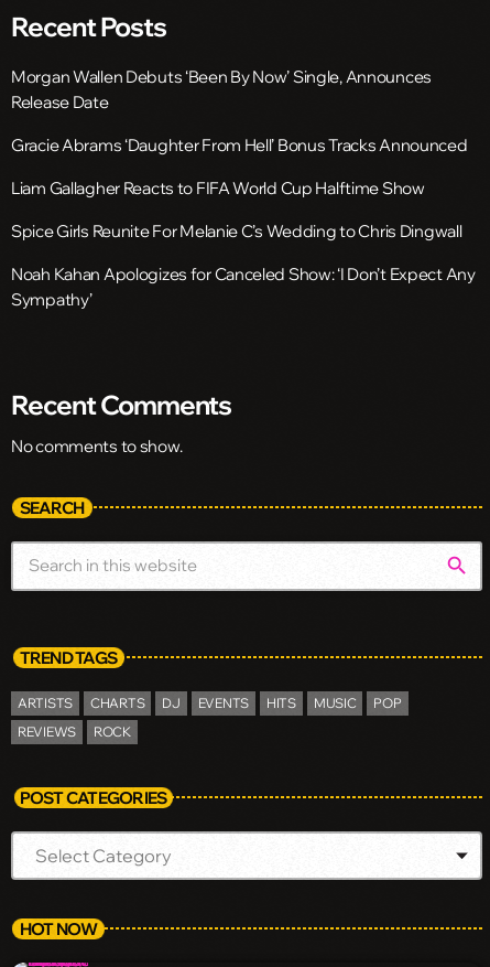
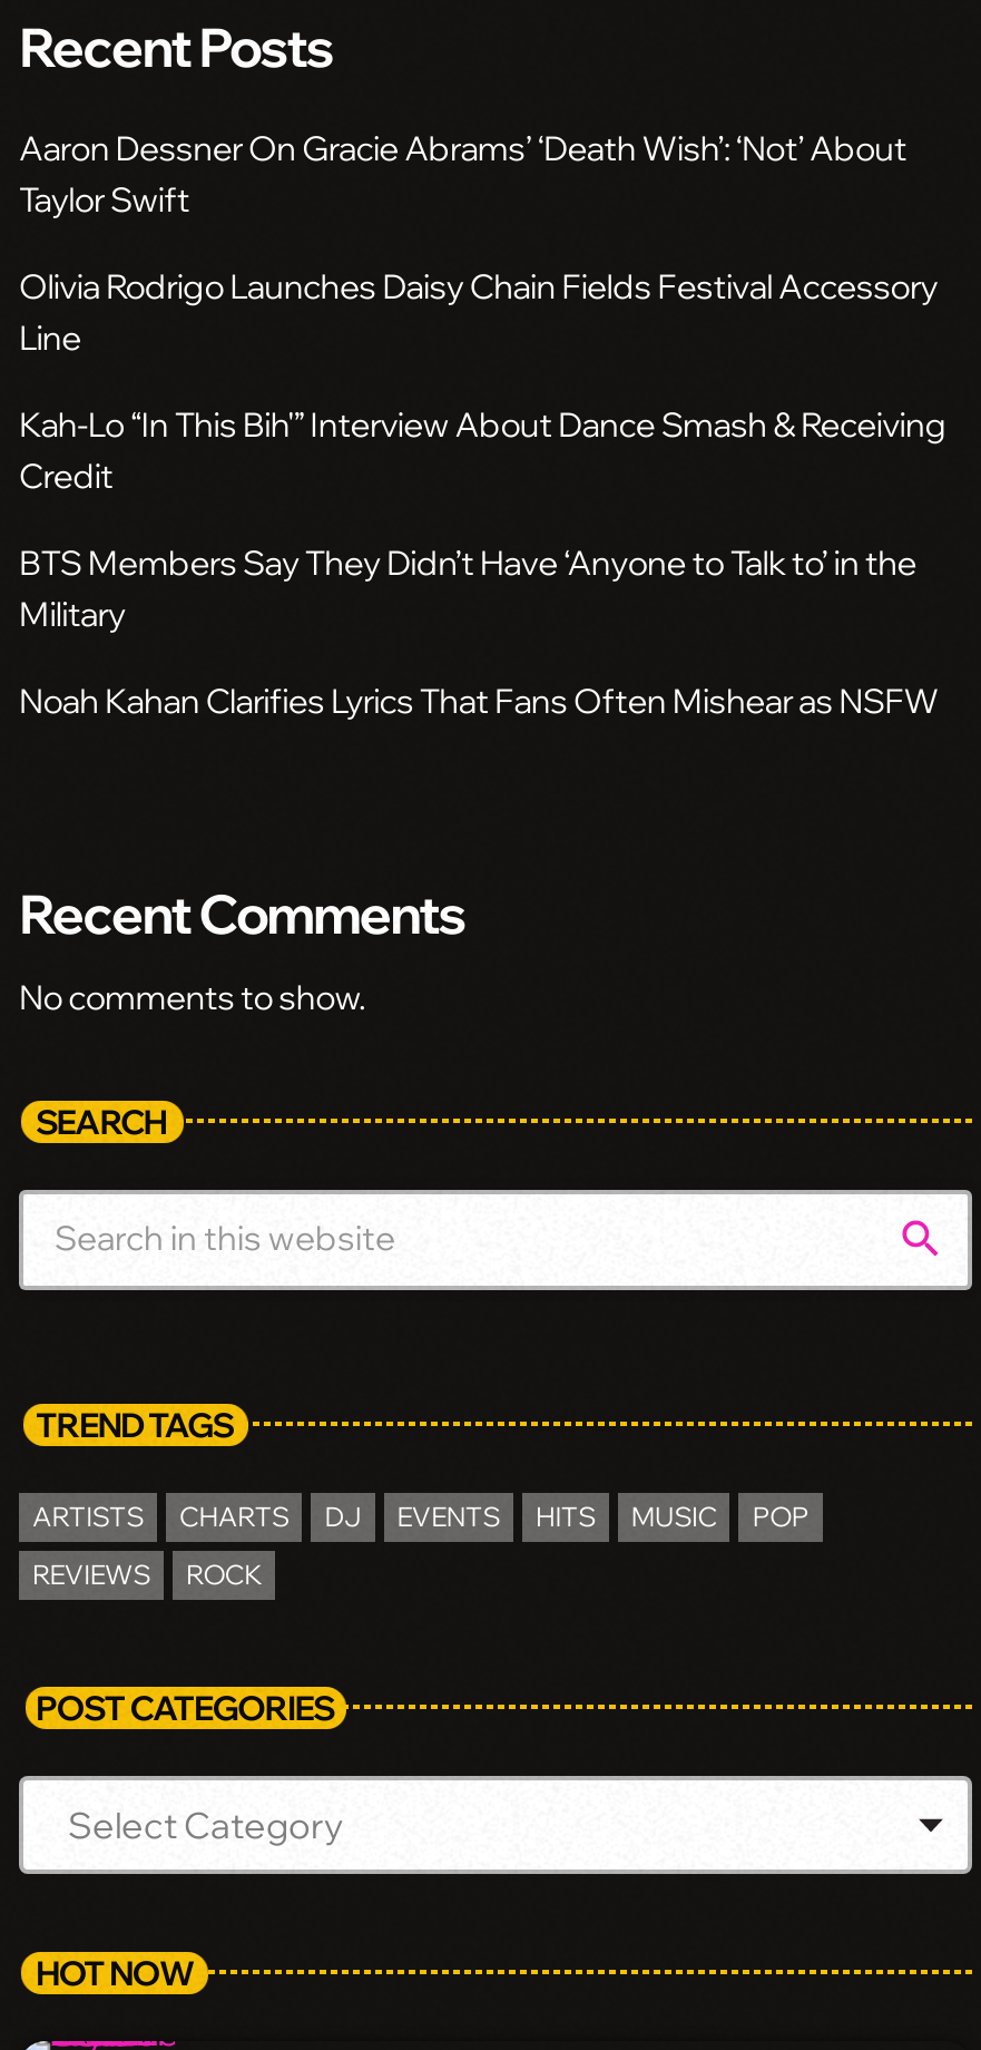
[11,66,432,113] Morgan Wallen Debuts ‘Been By Now’ Single, Announces | Release Date -> [19,128,907,221] Aaron Dessner On Gracie Abrams’ ‘Death Wish’: ‘Not’ About | Taylor Swift
[11,135,468,156] Gracie Abrams ‘Daughter From Hell’ Bonus Tracks Announced -> [19,266,937,359] Olivia Rodrigo Launches Daisy Chain Fields Festival Accessory | Line
[11,178,425,199] Liam Gallagher Reacts to FIFA World Cup Halftime Show -> [19,404,946,498] Kah-Lo “In This Bih'” Interview About Dance Smash & Receiving | Credit
[11,221,462,242] Spice Girls Reunite For Melanie C’s Wedding to Chris Dingwall -> [19,542,916,636] BTS Members Say They Didn’t Have ‘Anyone to Talk to’ in the | Military
[11,264,475,310] Noah Kahan Apologizes for Canceled Show: ‘I Don’t Expect Any | Sympathy’ -> [19,680,939,723] Noah Kahan Clarifies Lyrics That Fans Often Mishear as NSFW

